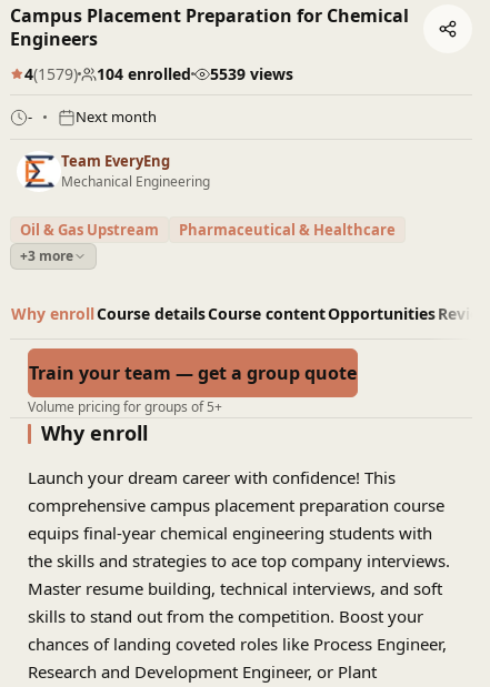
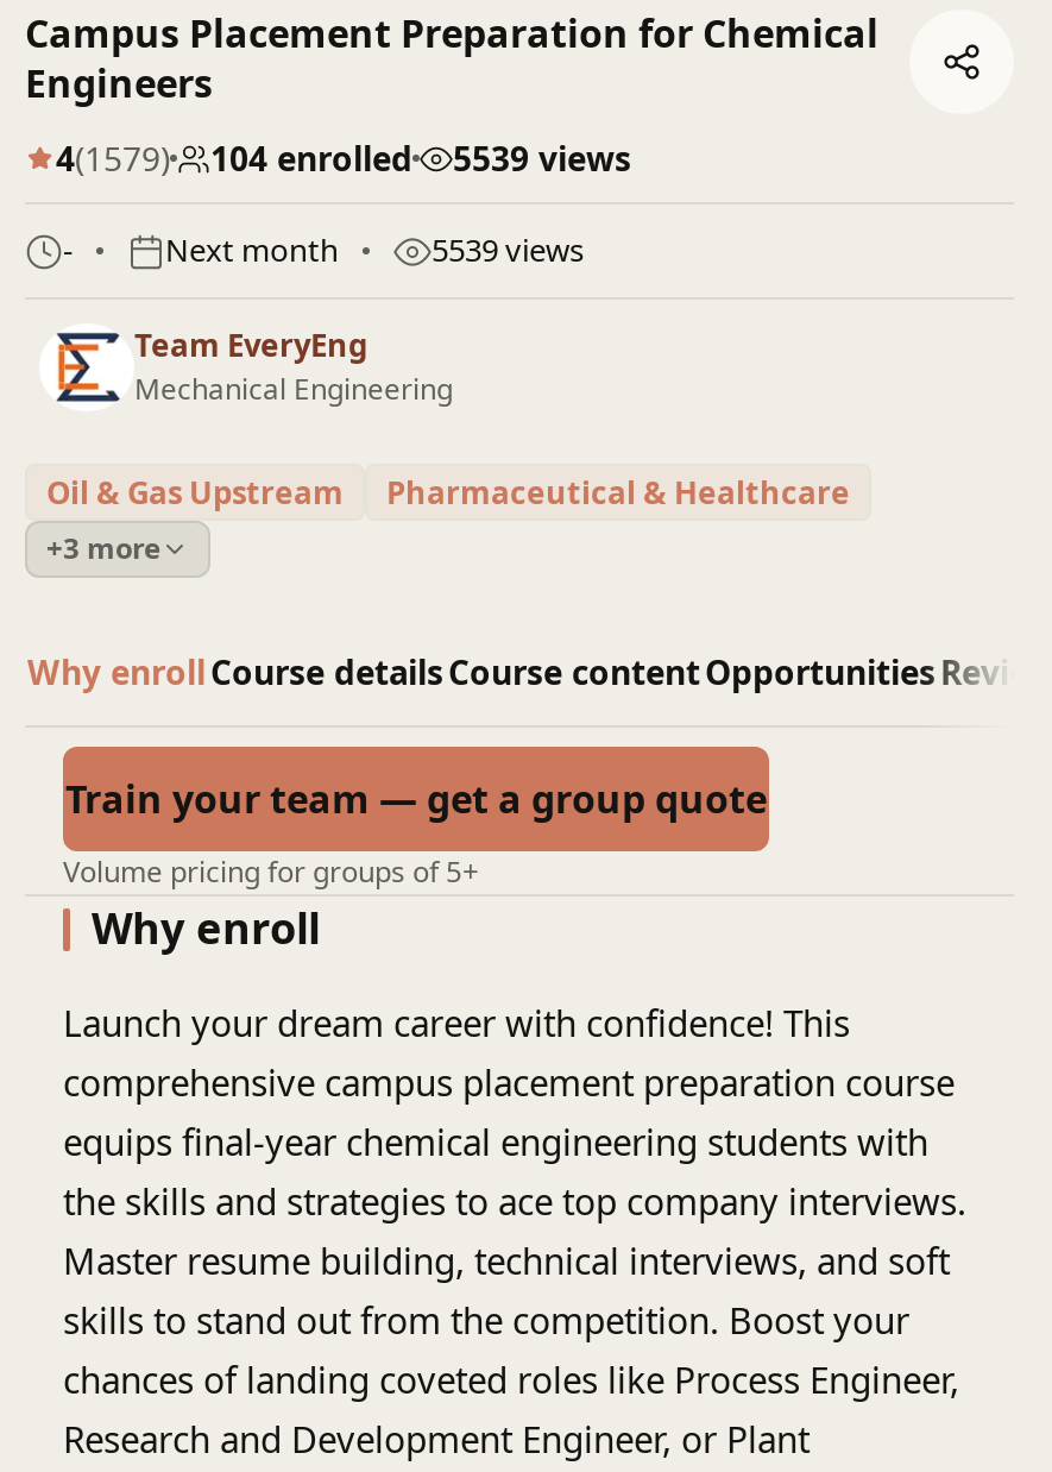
none -> [431,228,584,271] 5539 views

